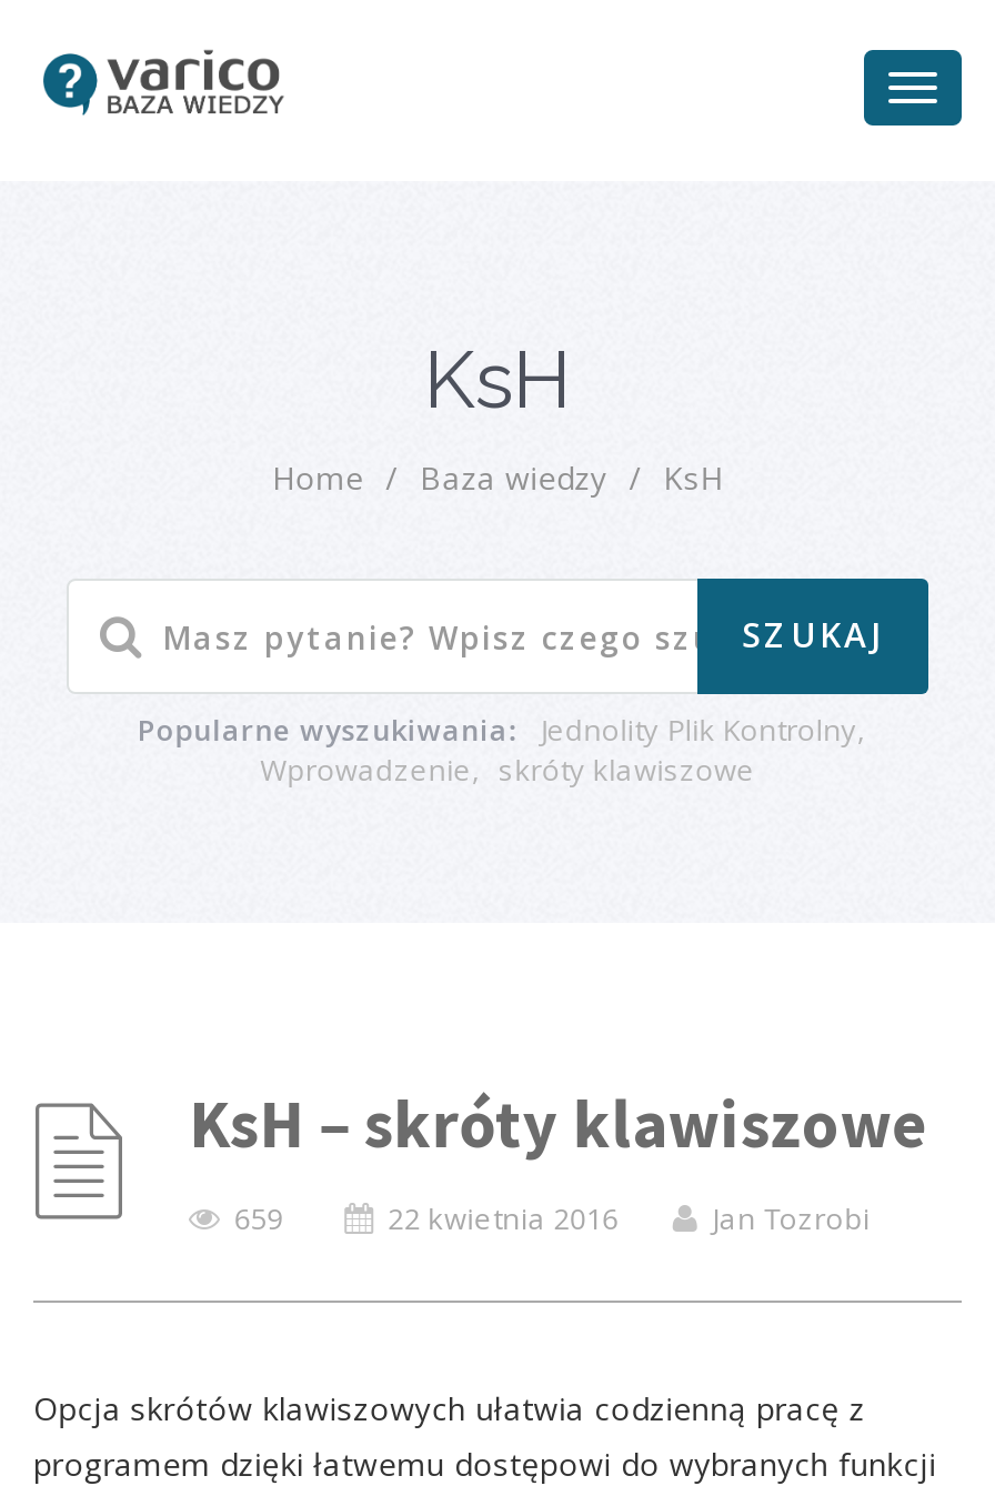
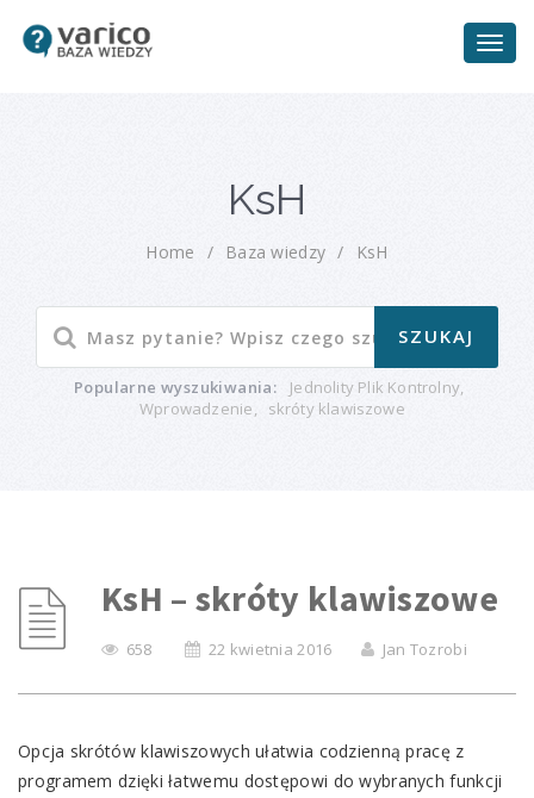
[235,1198,291,1238] 659 -> [126,638,156,660] 658

